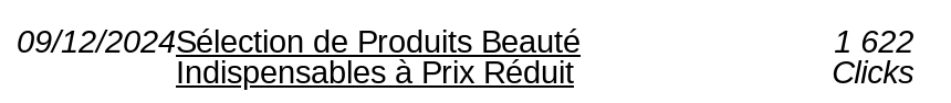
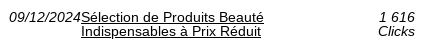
[834,25,914,60] 1 622 -> [379,9,415,25] 1 616

